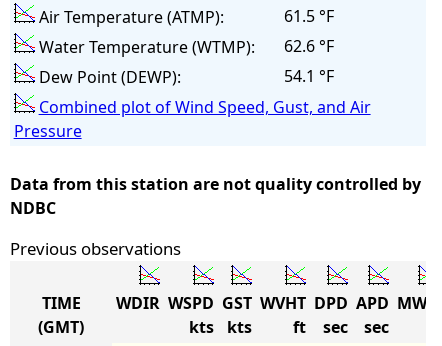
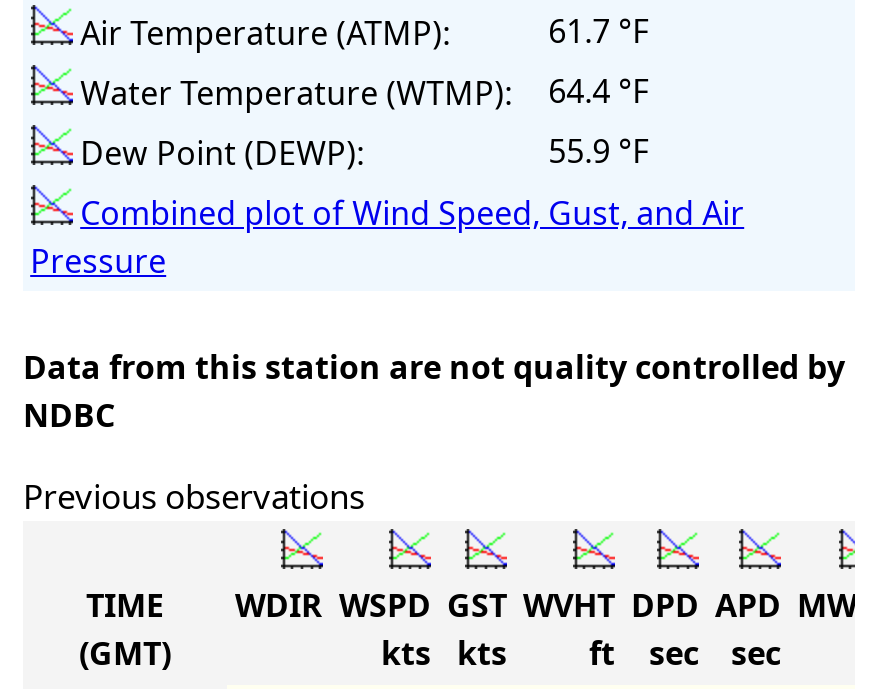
[284,5,334,27] 61.5 °F -> [548,9,648,53] 61.7 °F
[35,35,334,58] Water Temperature (WTMP): 62.6 °F -> [72,69,648,115] Water Temperature (WTMP): 64.4 °F
[284,65,334,87] 54.1 °F -> [548,129,648,173] 55.9 °F

